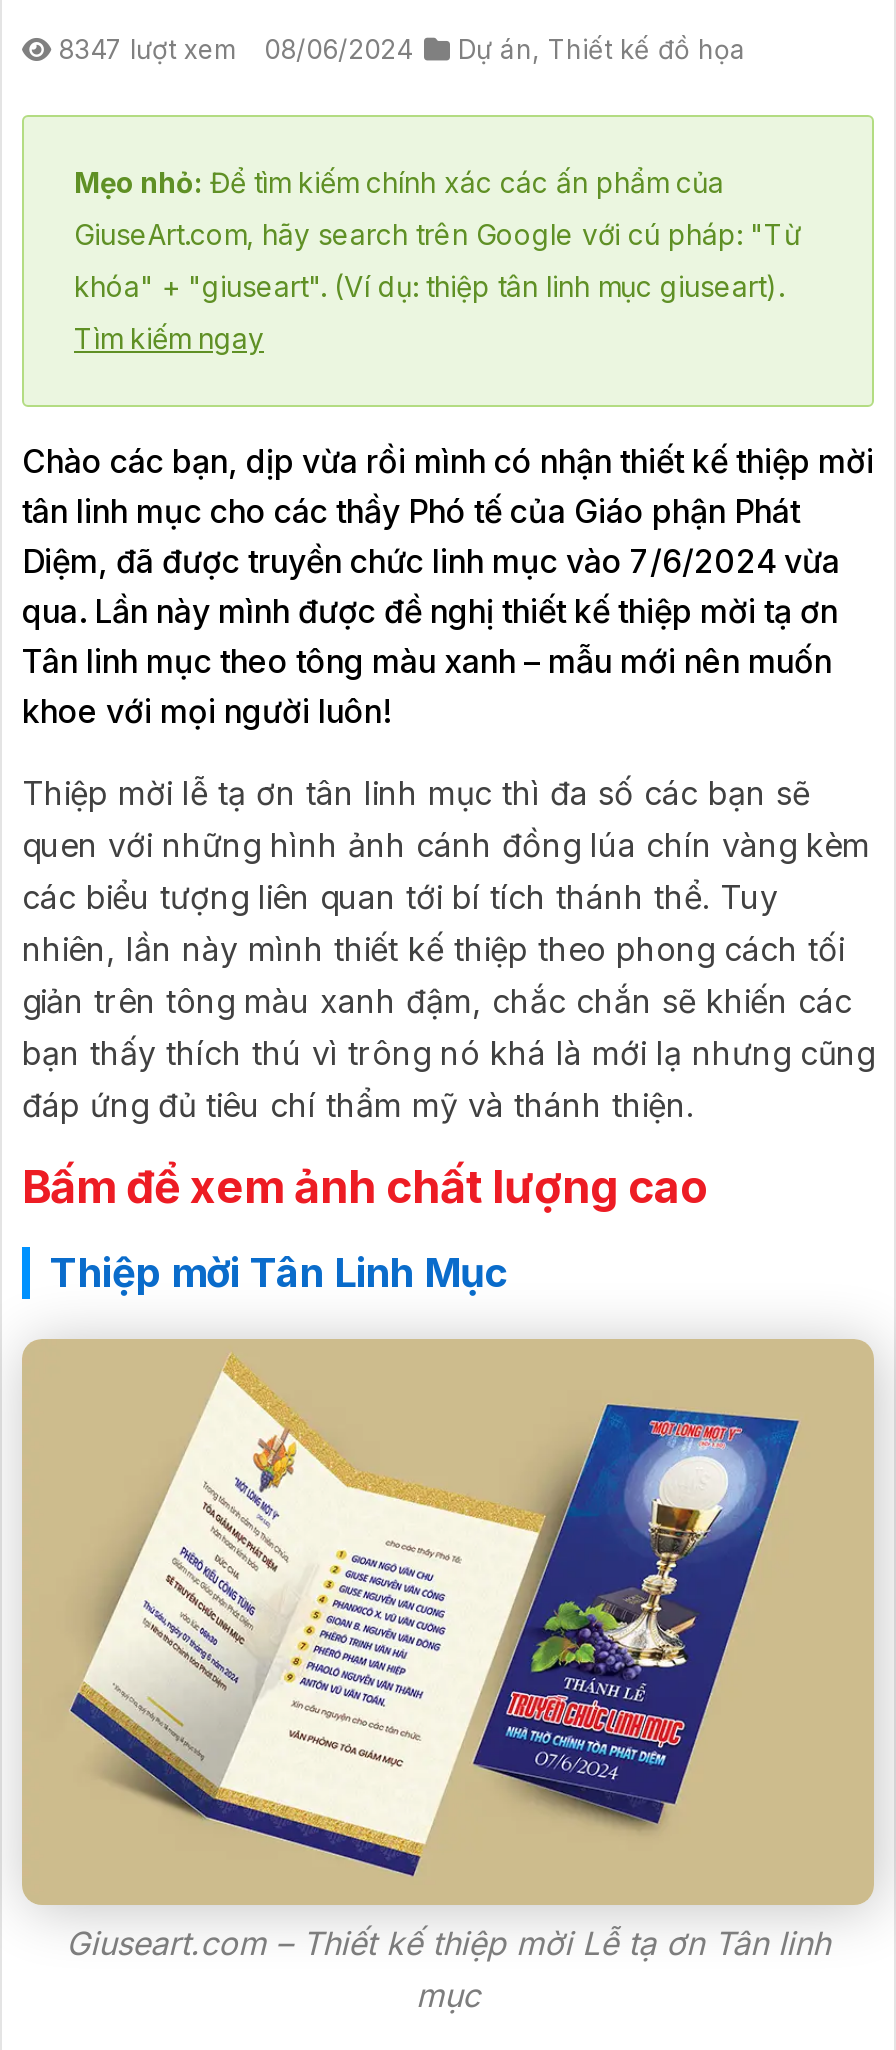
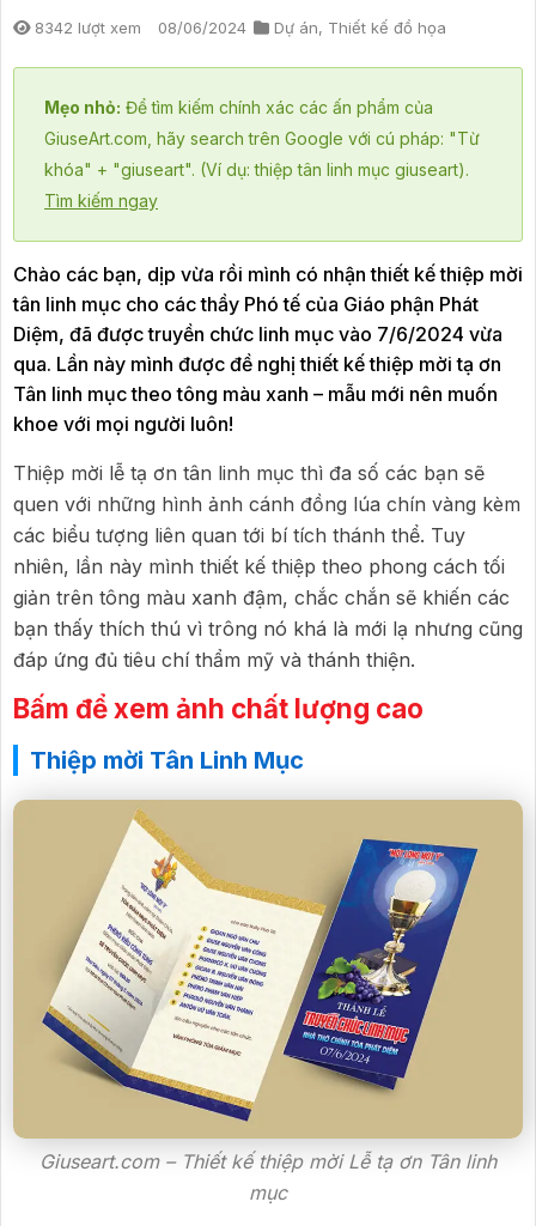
[58,33,746,65] 8347 lượt xem 08/06/2024 Dự án, Thiết kế đồ họa -> [35,18,446,37] 8342 lượt xem 08/06/2024 Dự án, Thiết kế đồ họa

